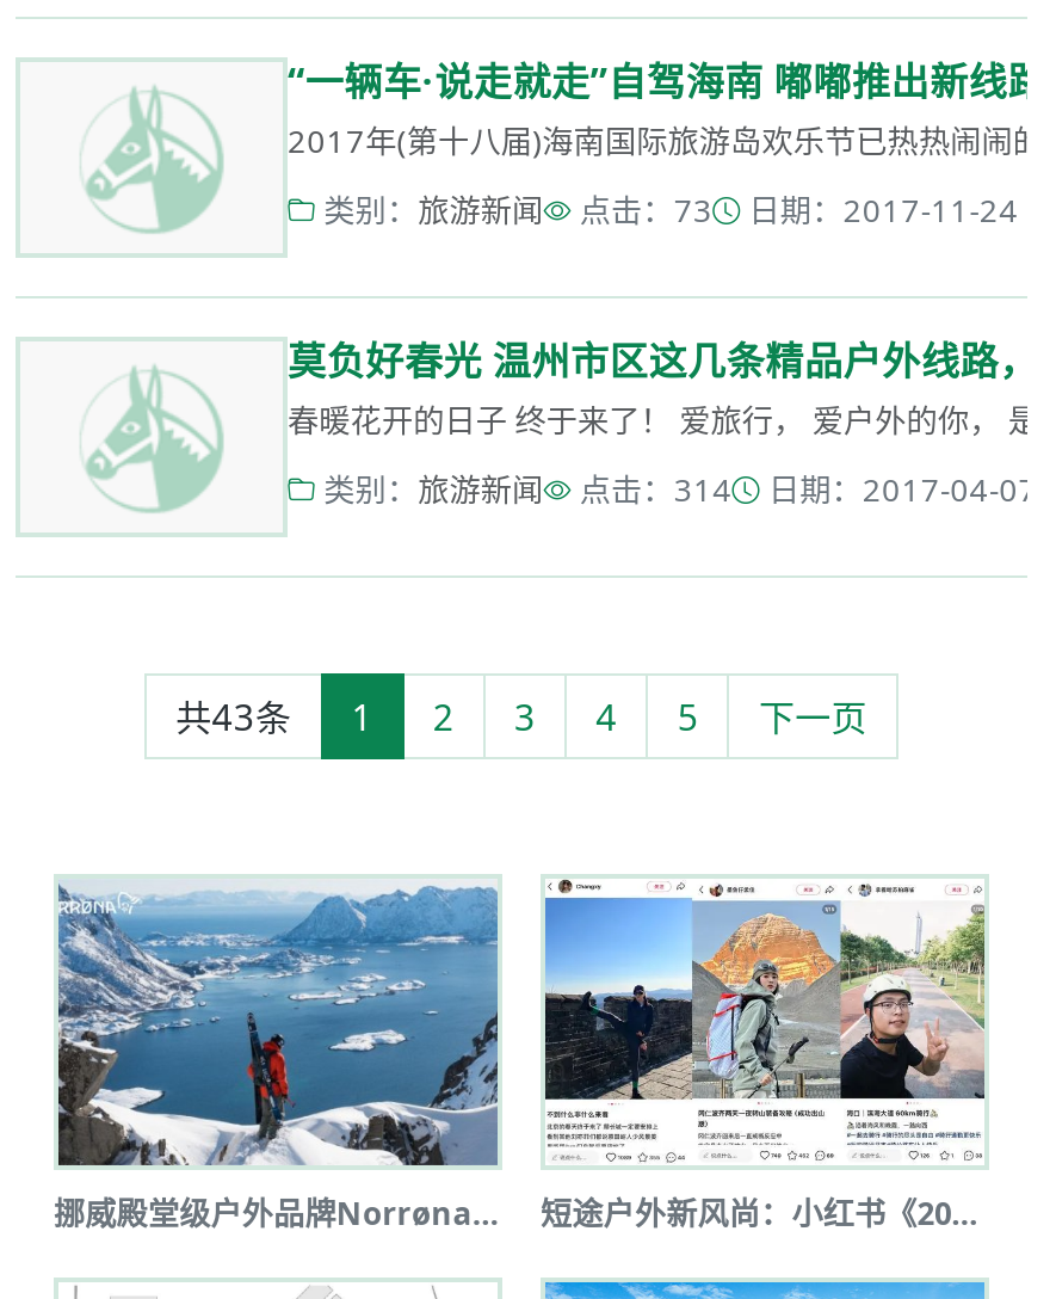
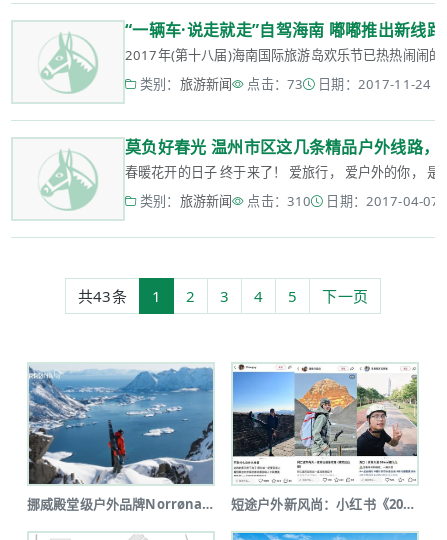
[580,468,732,511] 点击：314 -> [247,192,311,210] 点击：310

